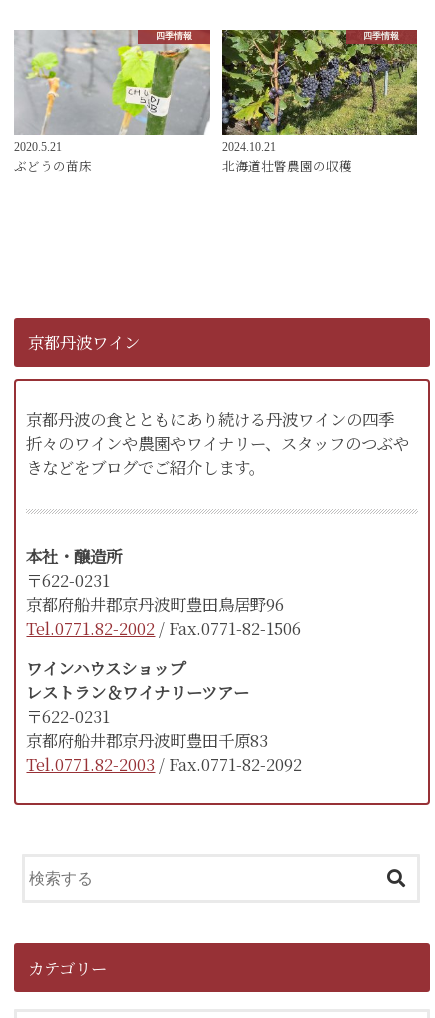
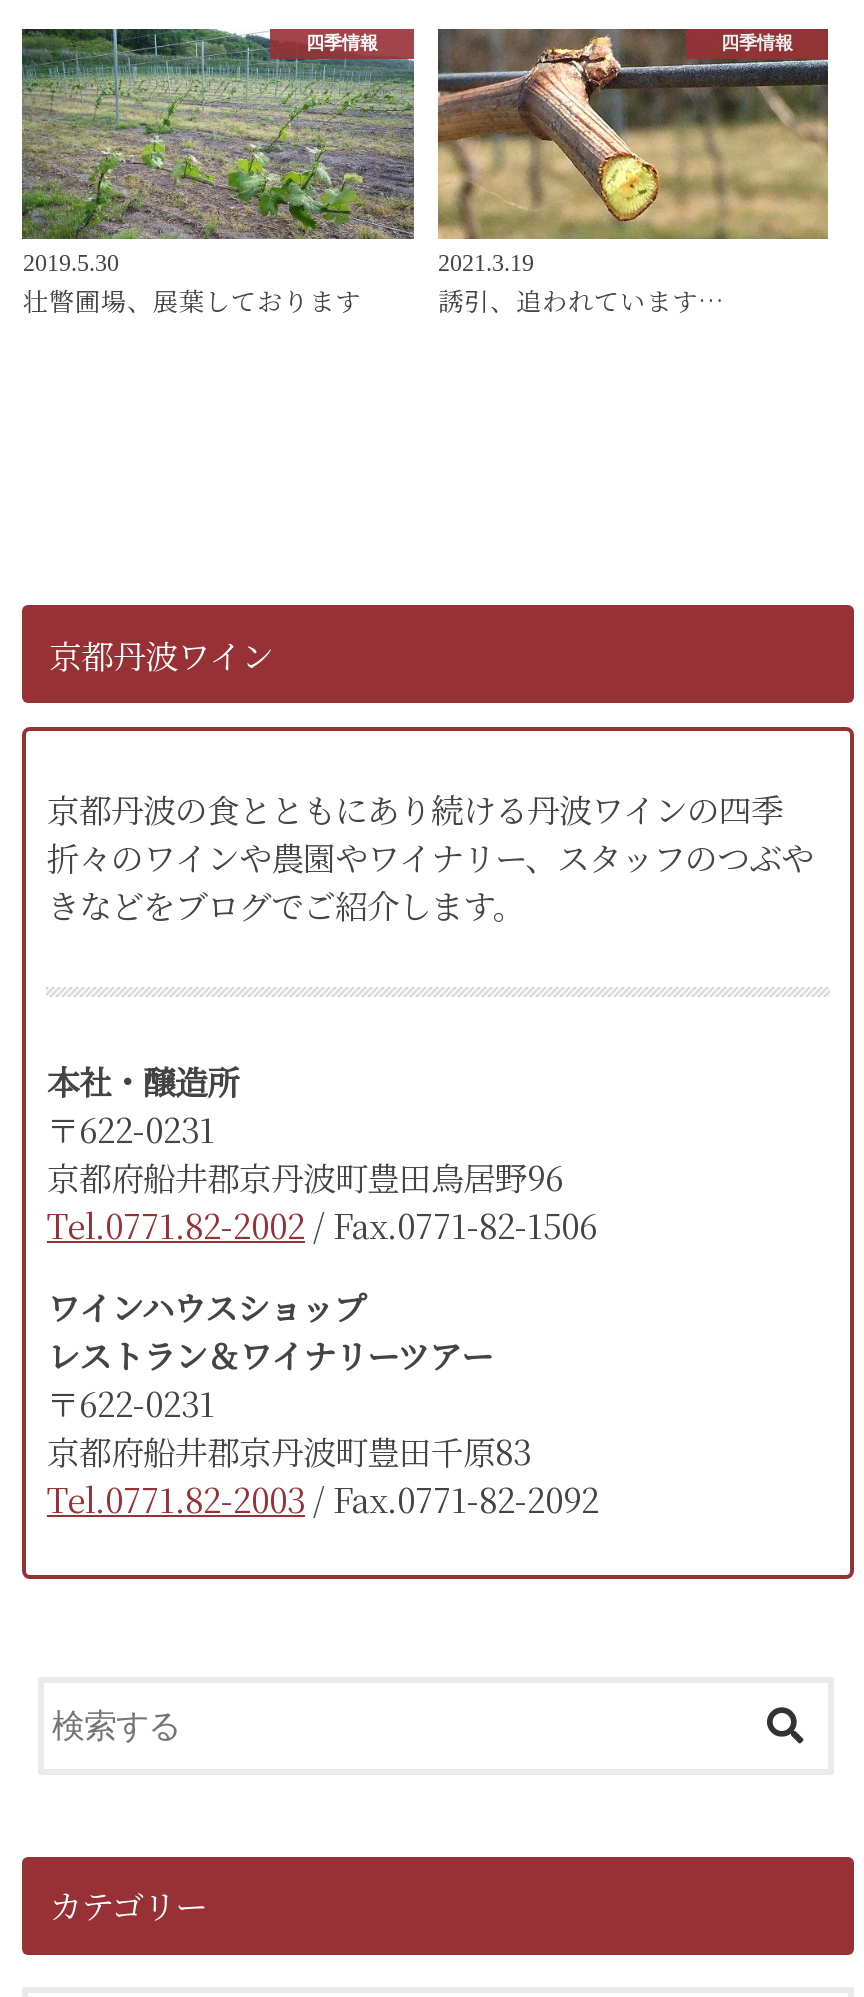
[14,29,211,175] [image] | 2020.5.21 | ぶどうの苗床 -> [20,26,416,319] [image] | 2019.5.30 | 壮瞥圃場、展葉しております
[221,29,418,175] [image] | 2024.10.21 | 北海道壮瞥農園の収穫 -> [436,26,830,319] [image] | 2021.3.19 | 誘引、追われています…

